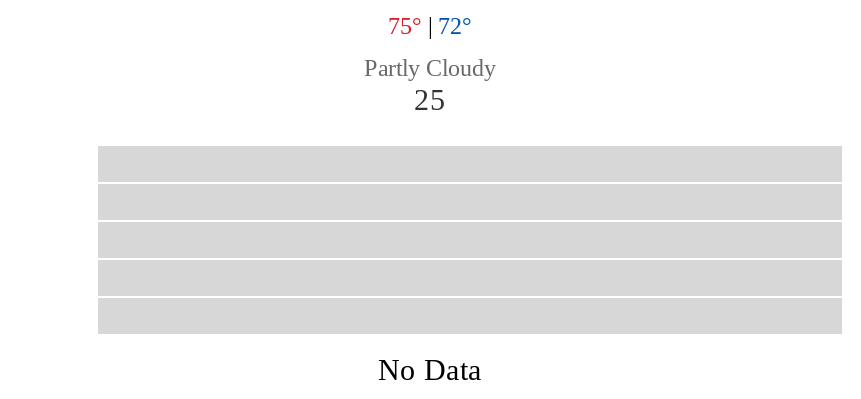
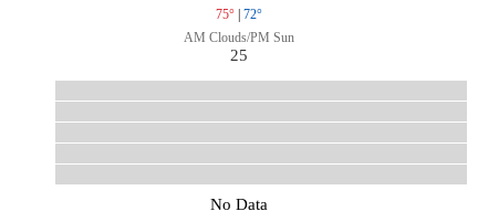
[364,53,496,81] Partly Cloudy -> [184,29,294,45] AM Clouds/PM Sun

